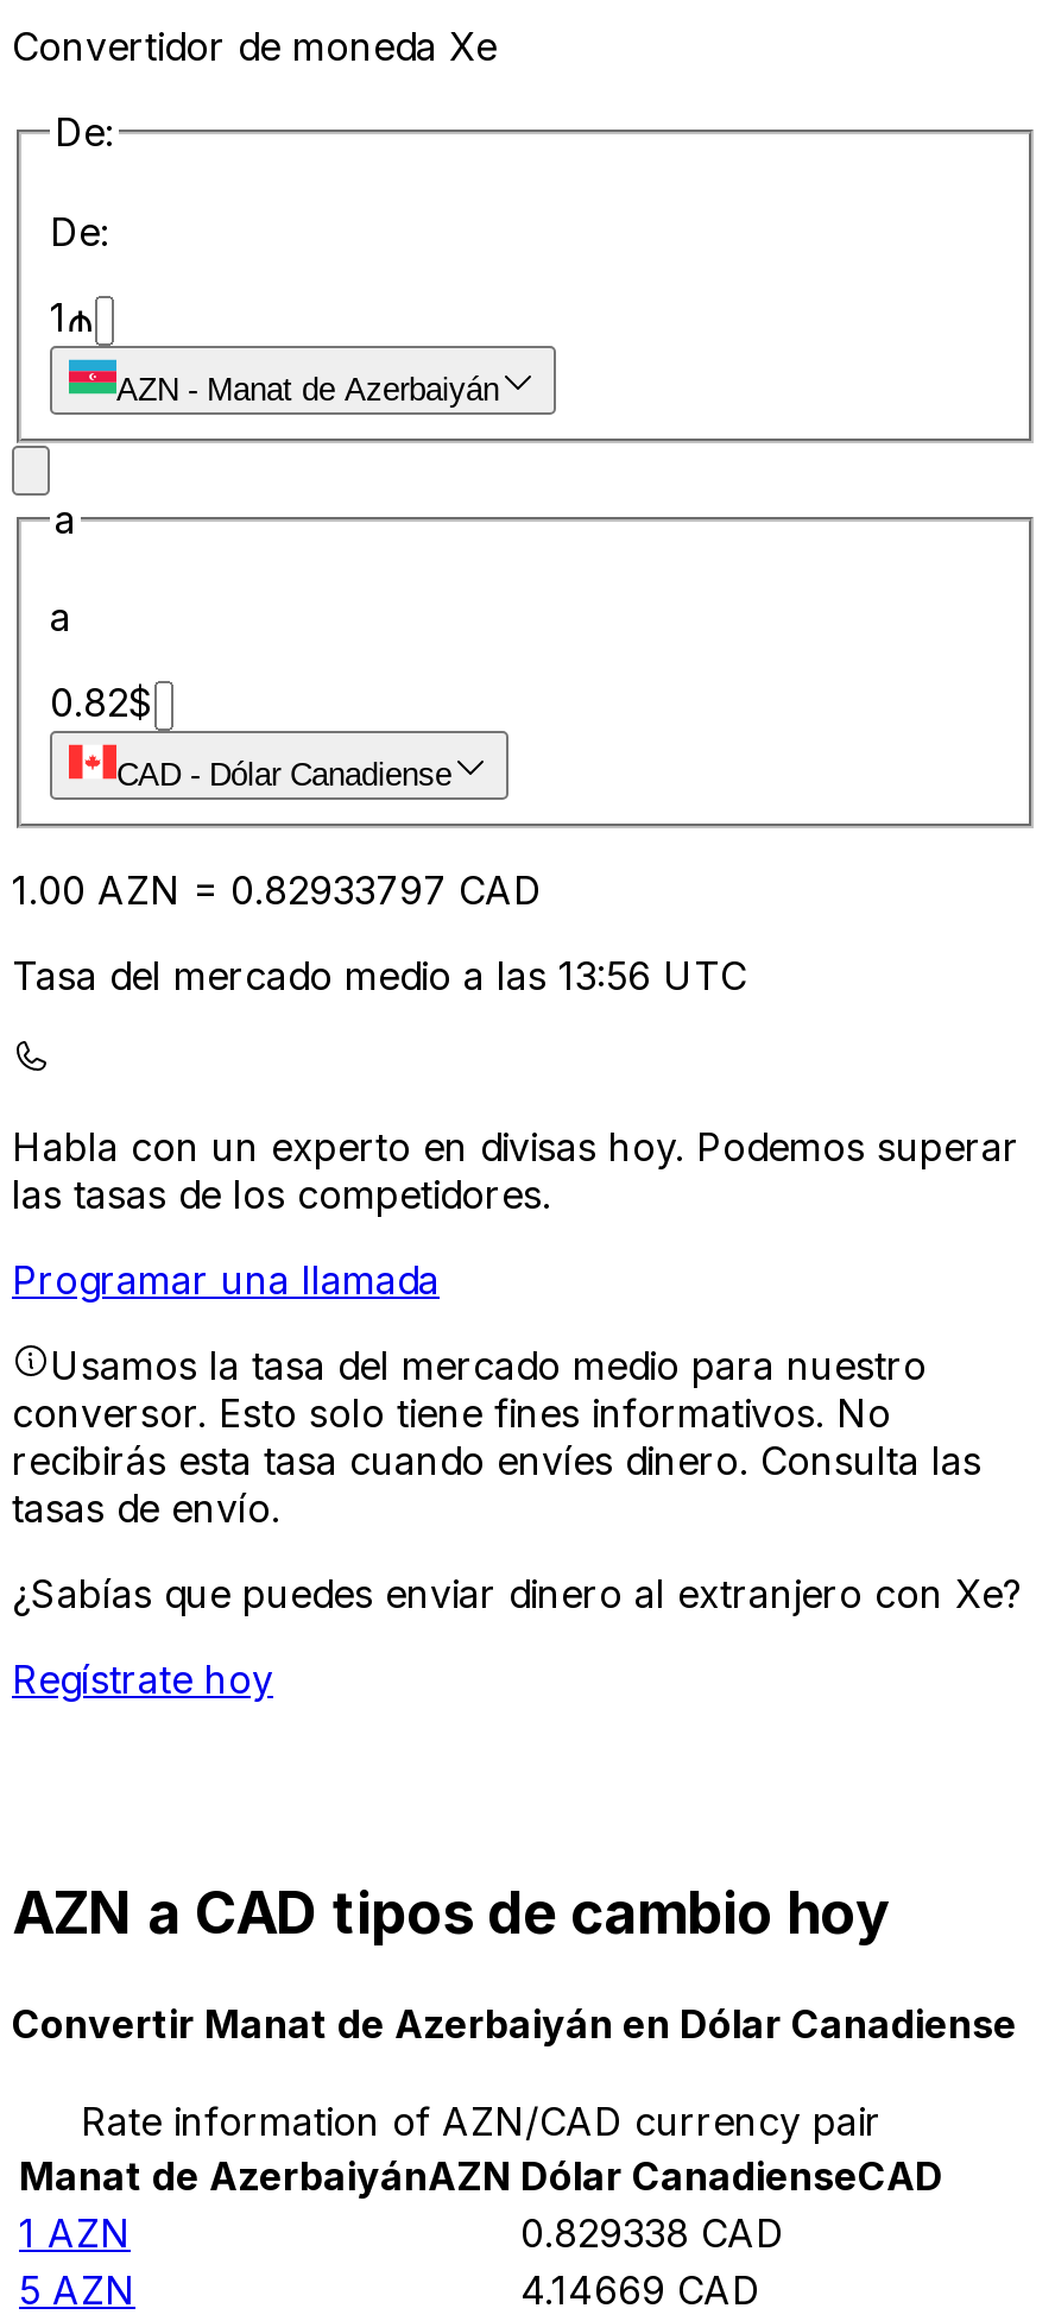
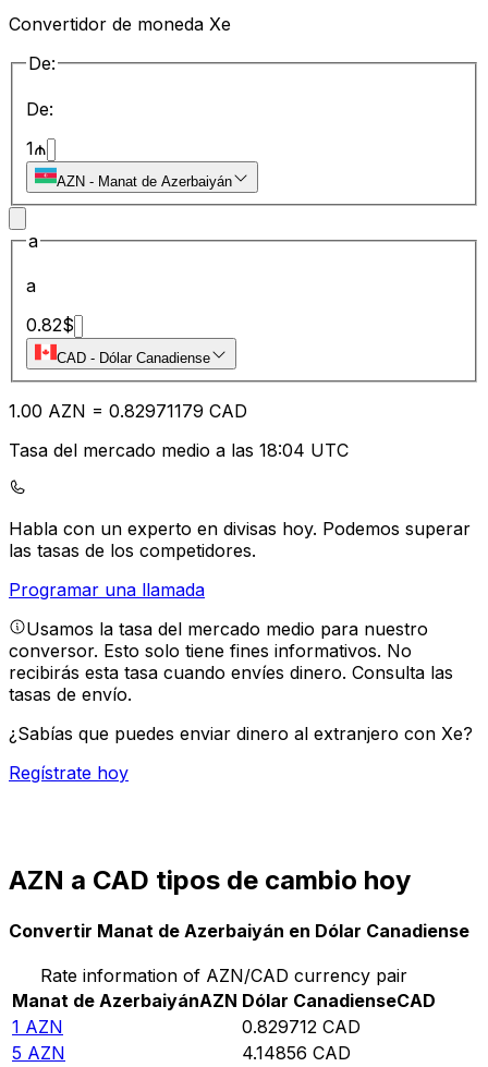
[12,867,542,915] 1.00 AZN = 0.82933797 CAD -> [9,400,247,422] 1.00 AZN = 0.82971179 CAD
[12,953,746,1000] Tasa del mercado medio a las 13:56 UTC -> [9,440,349,461] Tasa del mercado medio a las 18:04 UTC
[520,2209,784,2256] 0.829338 CAD -> [242,1016,361,1037] 0.829712 CAD
[520,2266,760,2313] 4.14669 CAD -> [242,1042,351,1064] 4.14856 CAD

